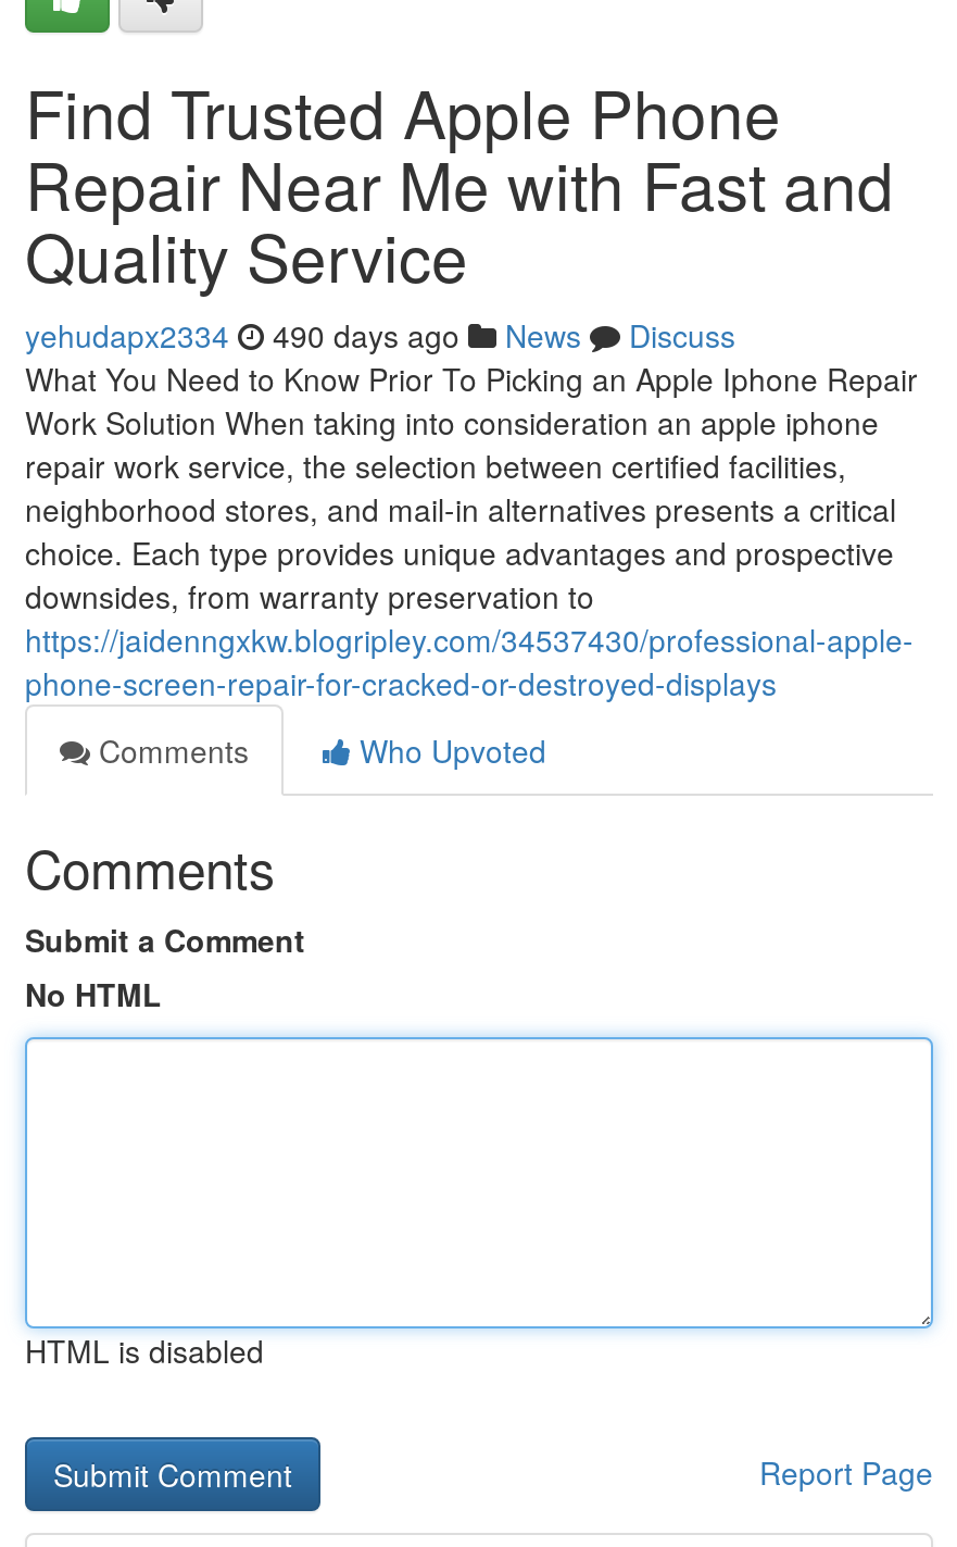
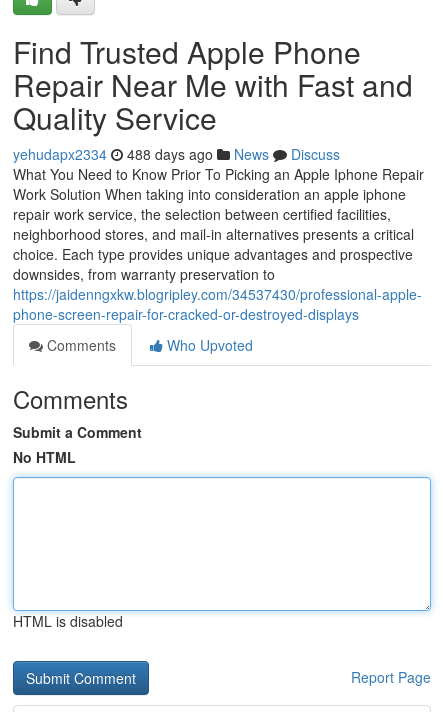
[25,313,735,357] yehudapx2334 490 days ago News Discuss -> [13,144,340,164] yehudapx2334 488 days ago News Discuss

